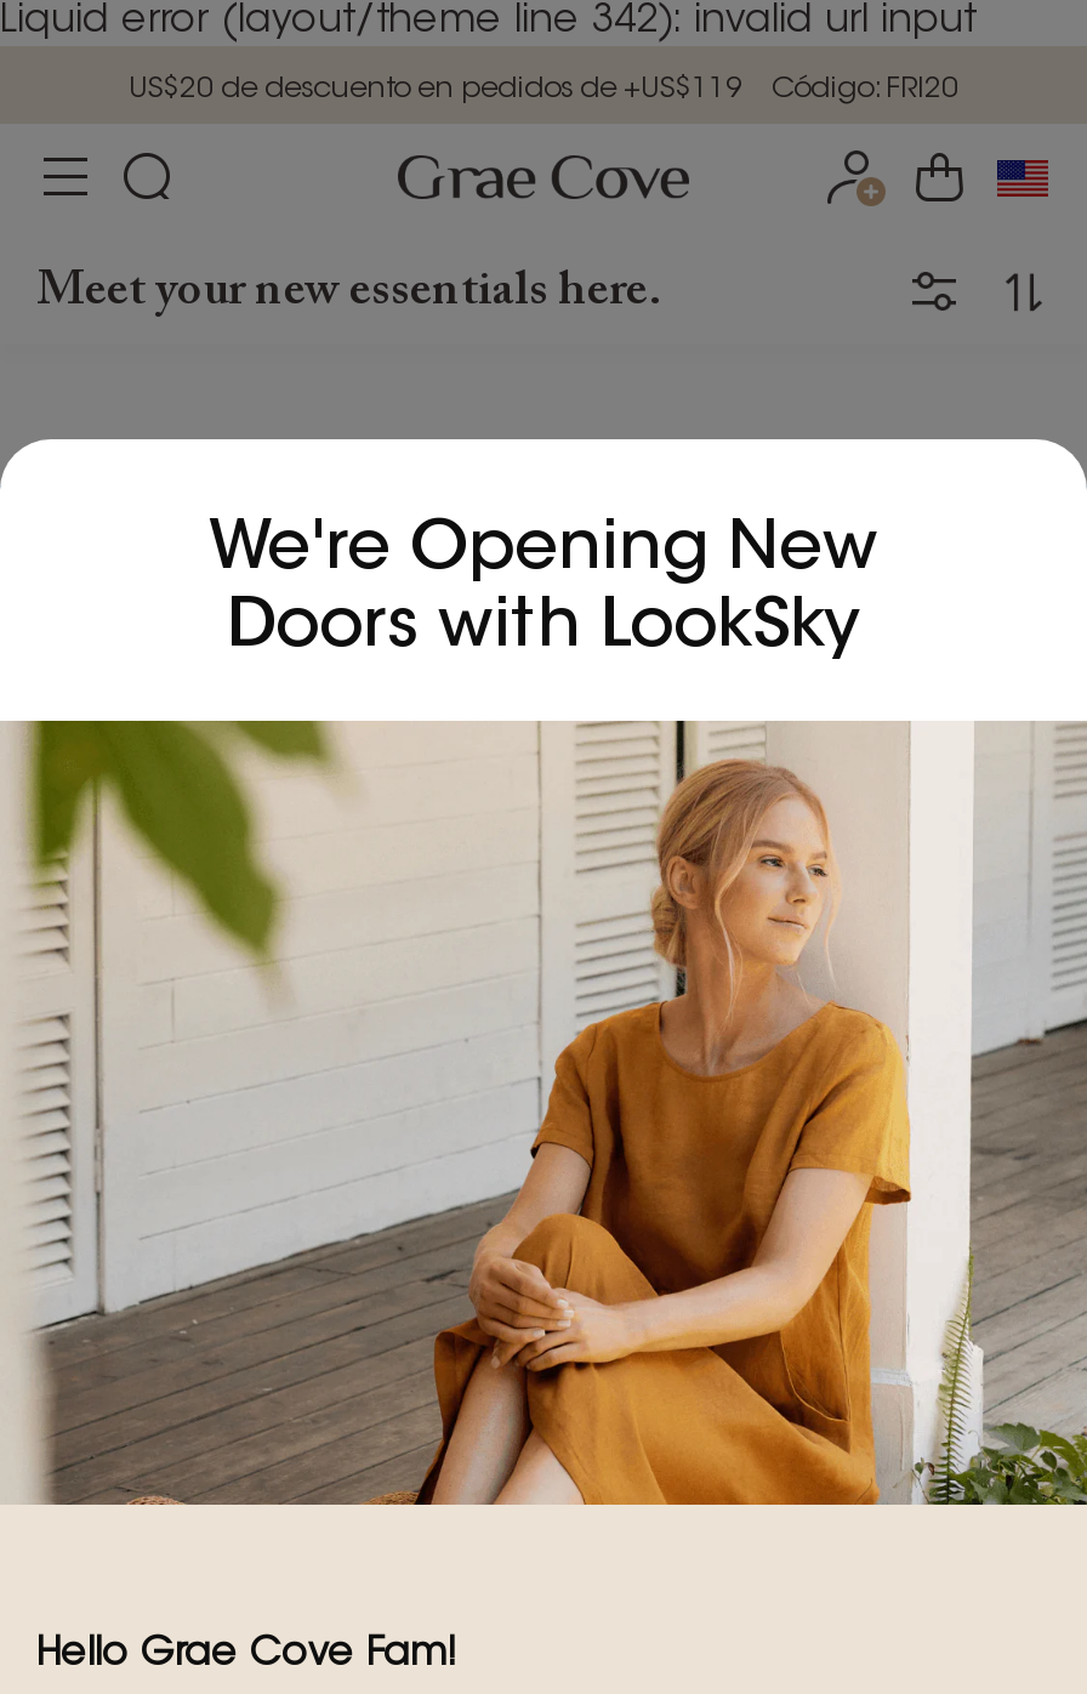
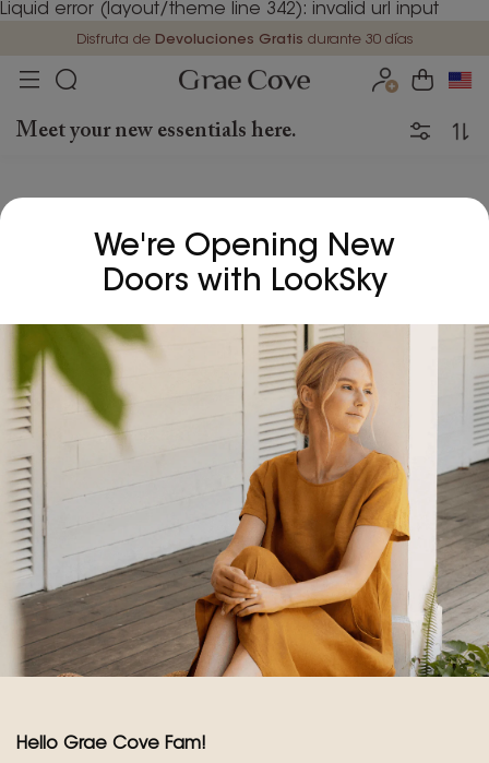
[129,75,958,104] US$20 de descuento en pedidos de +US$119 Código: FRI20 -> [76,33,413,47] Disfruta de Devoluciones Gratis durante 30 días

